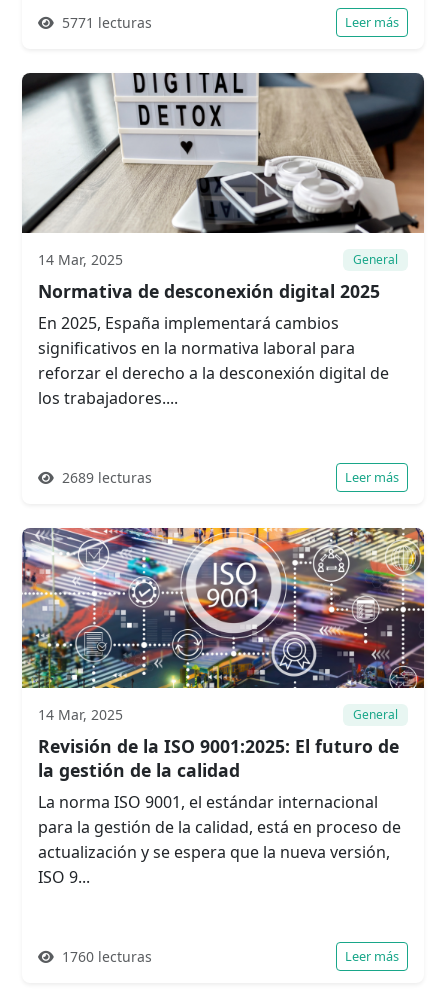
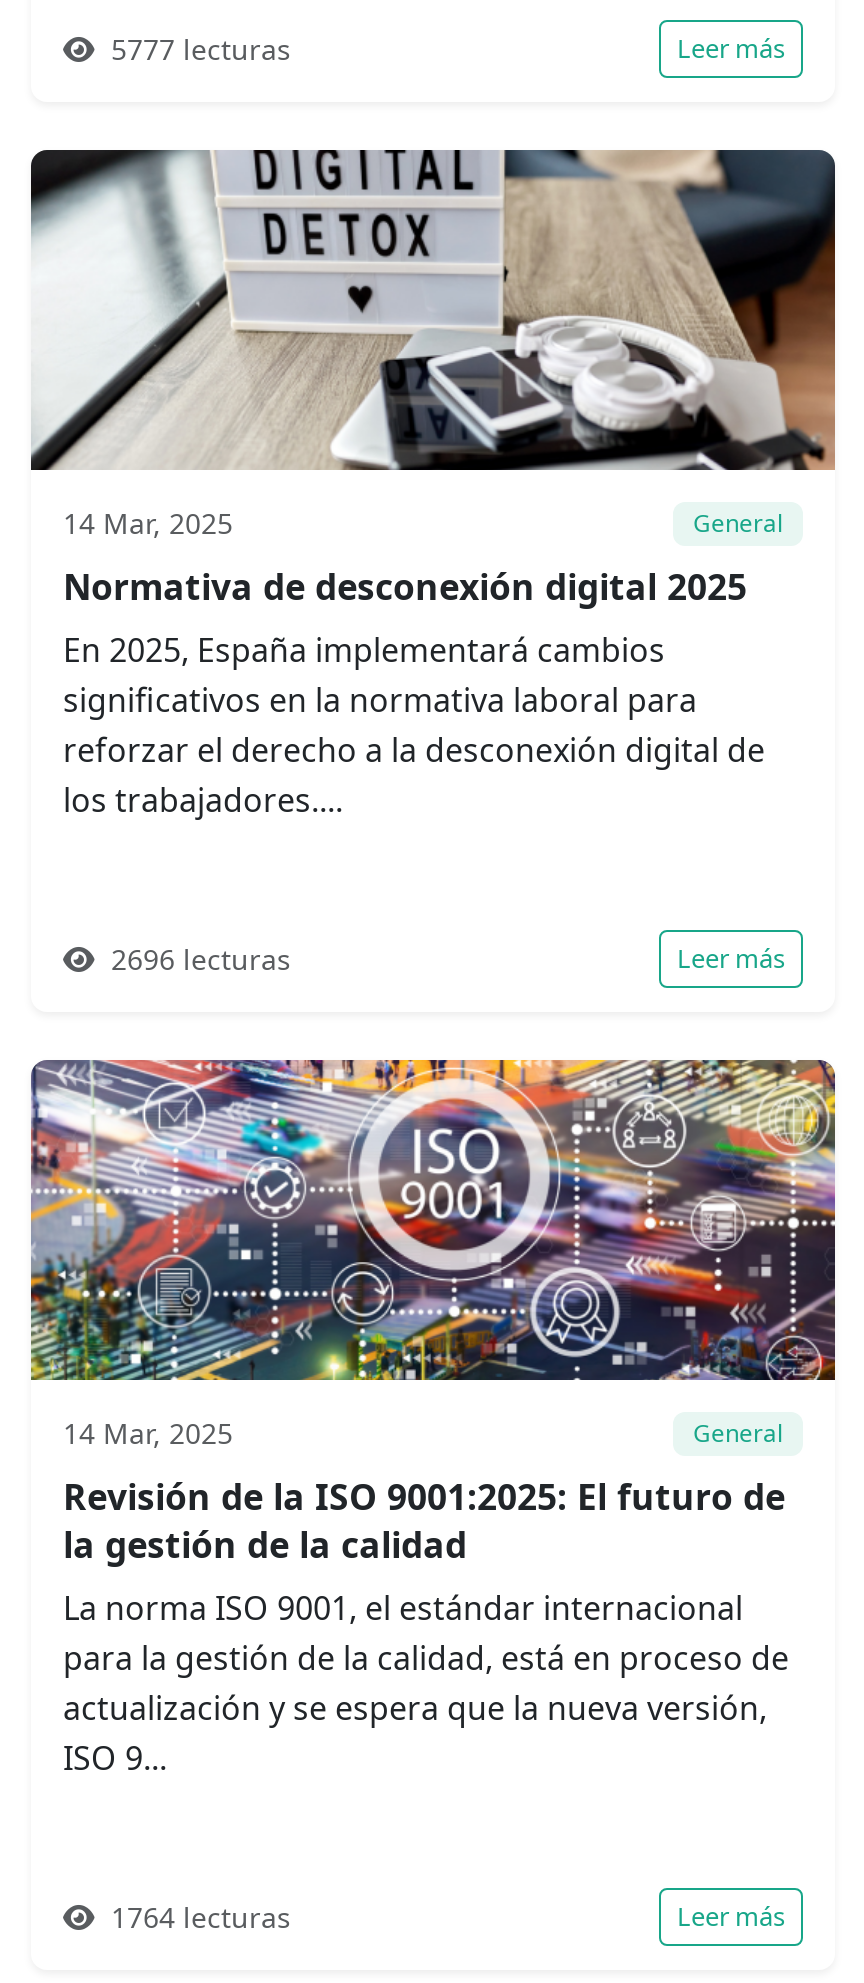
[58,13,152,32] 5771 lecturas -> [103,30,291,68] 5777 lecturas
[58,468,152,487] 2689 lecturas -> [103,940,291,978] 2696 lecturas
[58,947,152,966] 1760 lecturas -> [103,1898,291,1936] 1764 lecturas

